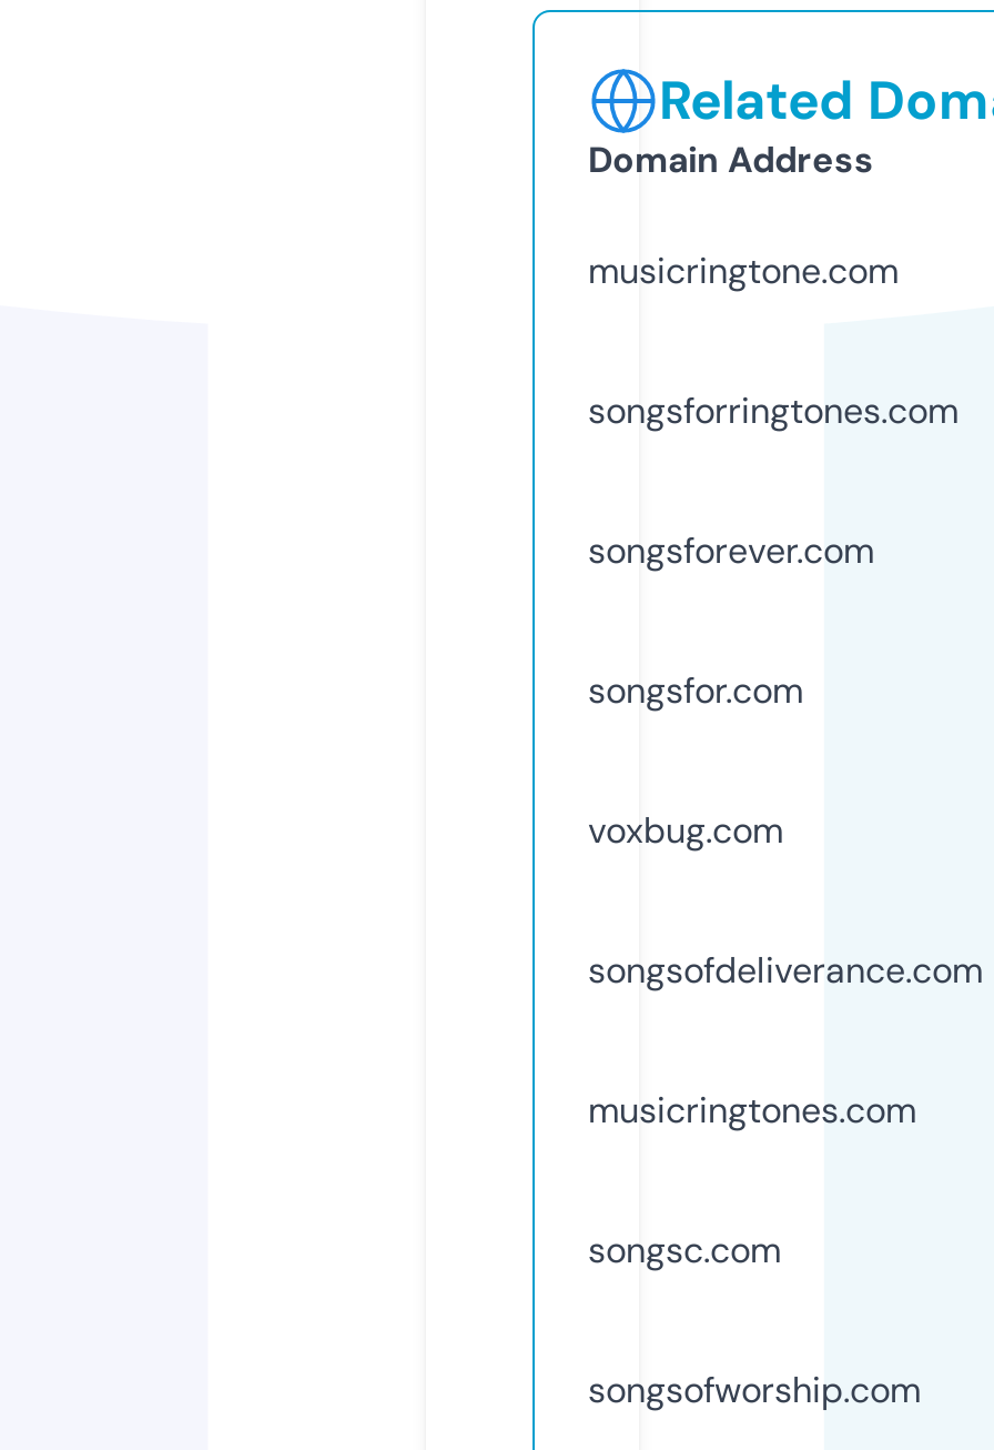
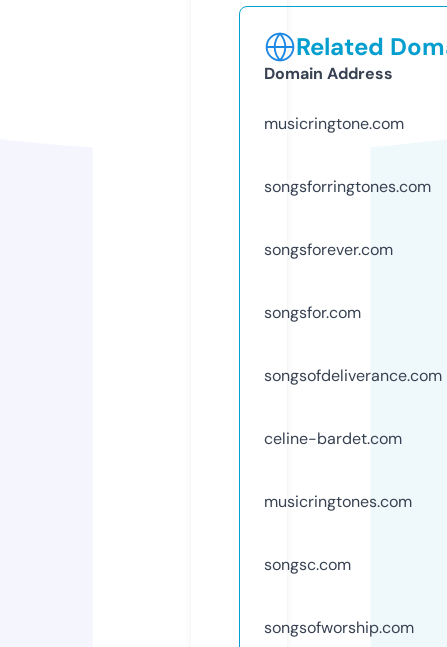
[588,807,783,853] voxbug.com -> none
moved [588,947,983,993] -> [264,365,442,386]: songsofdeliverance.com
none -> [264,428,402,449] celine-bardet.com

